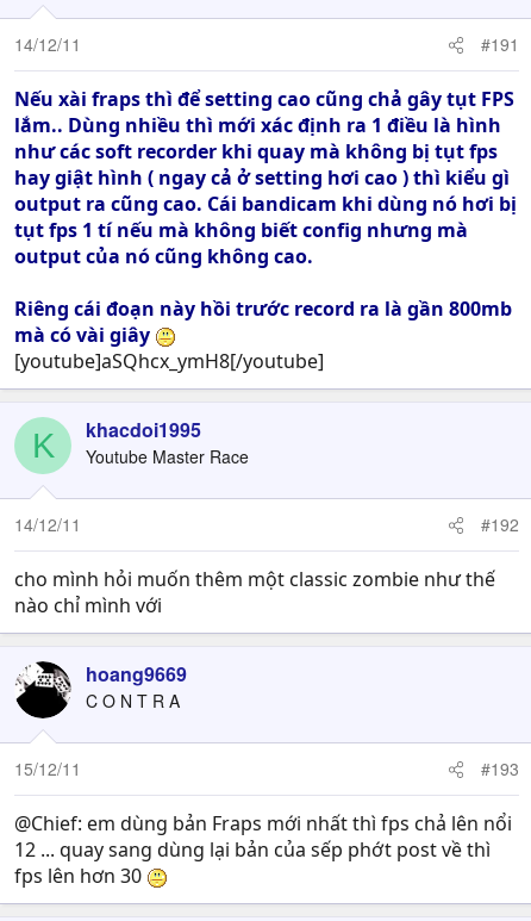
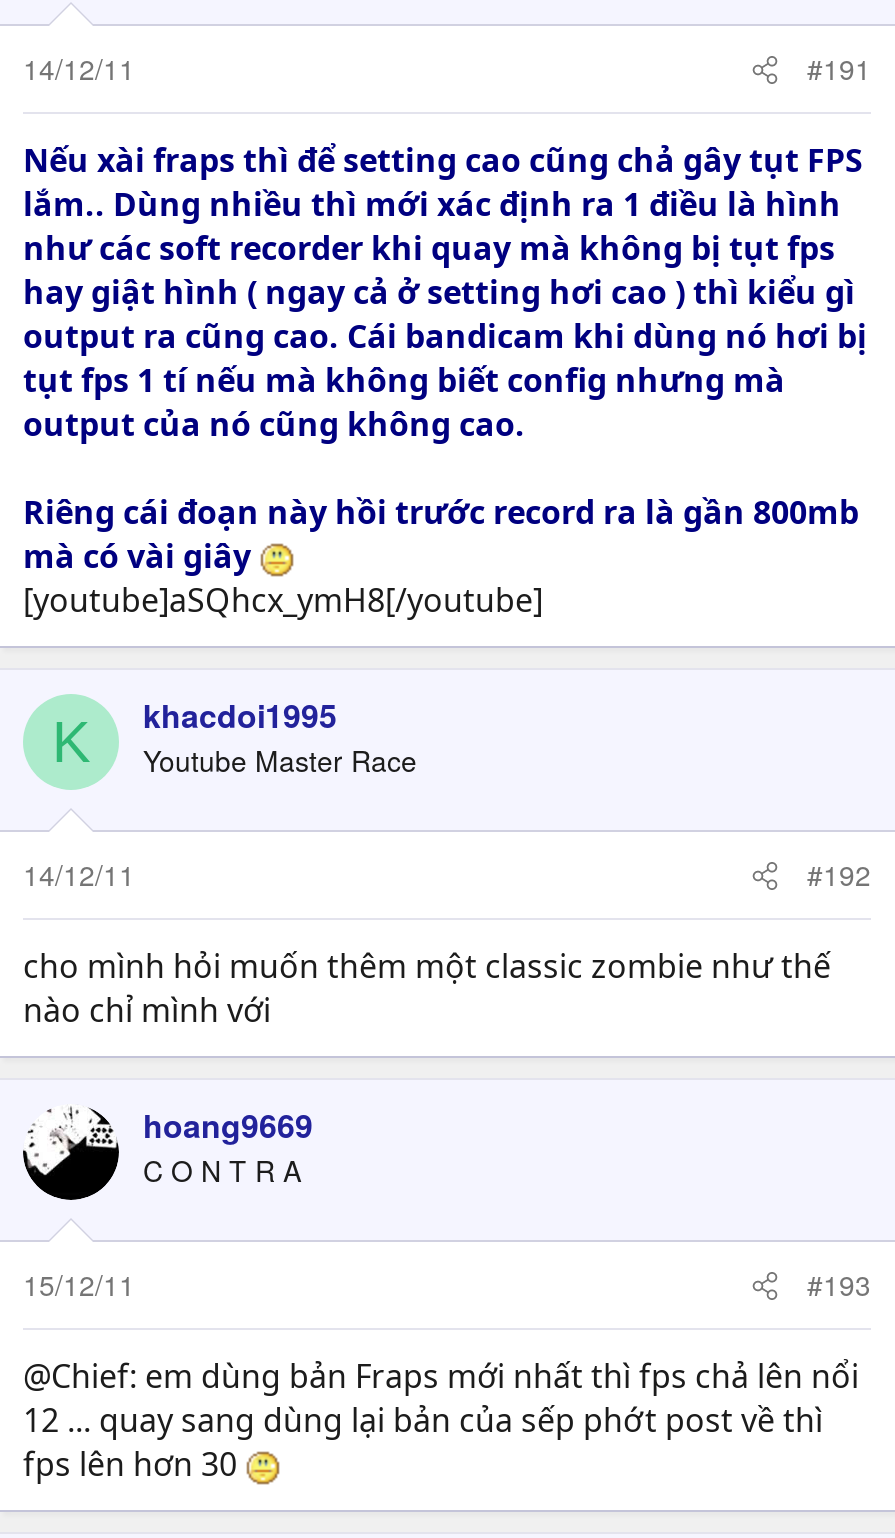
[14,660,71,703] [image] -> [21,1104,121,1176] [image]

